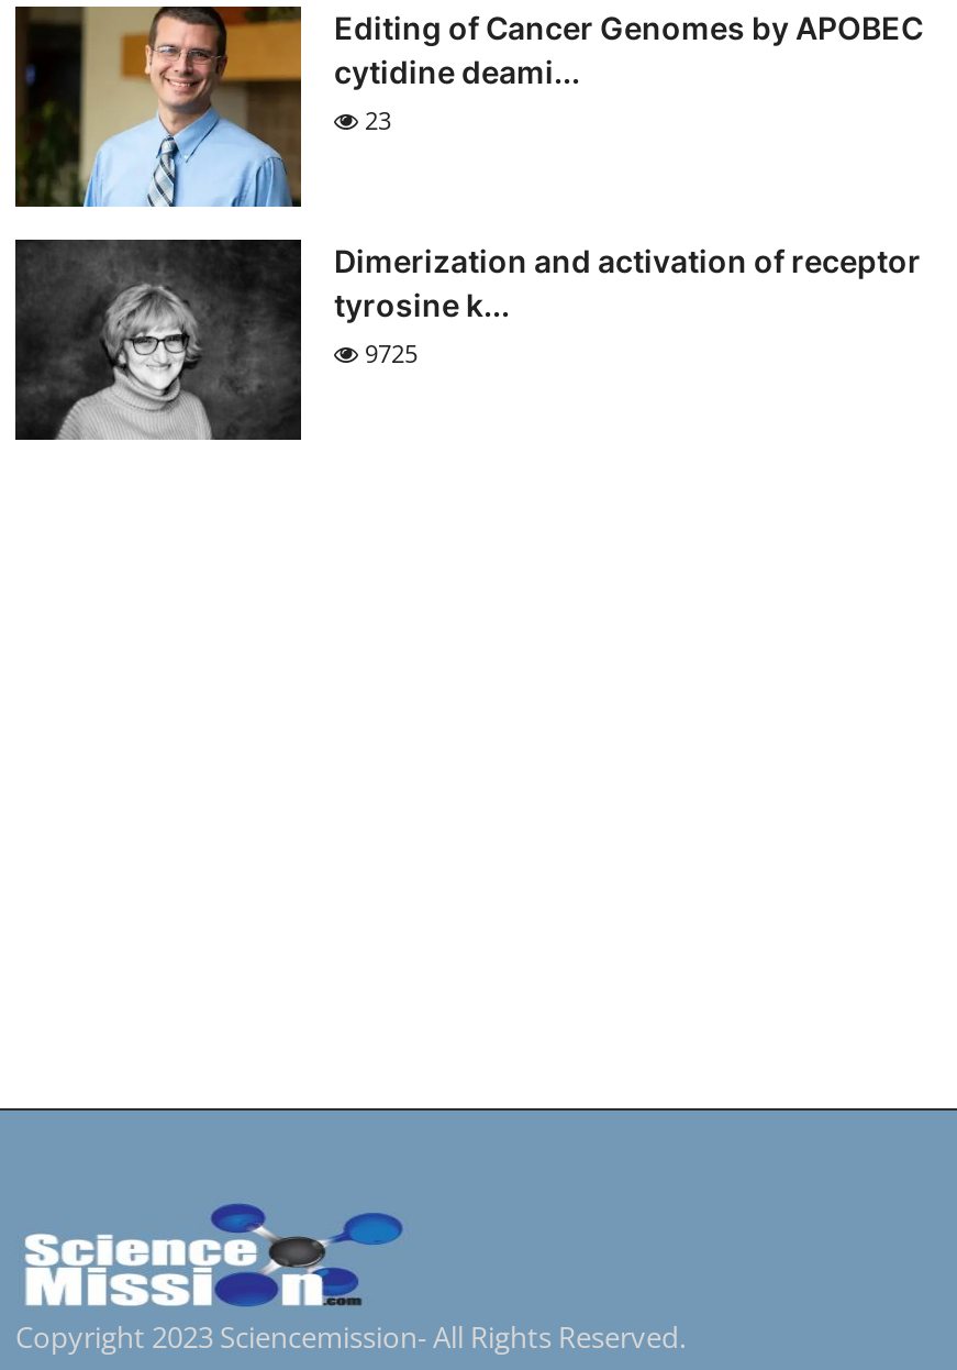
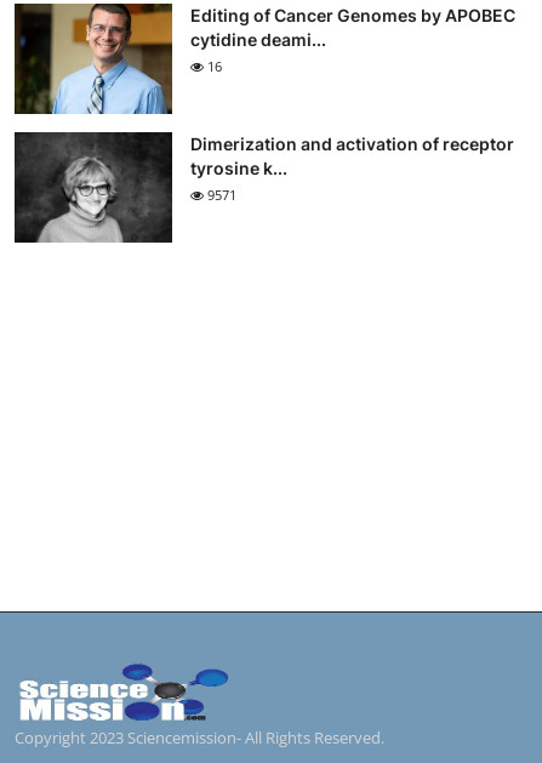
[358,103,391,136] 23 -> [204,57,222,75] 16
[358,336,418,369] 9725 -> [204,186,236,204] 9571

